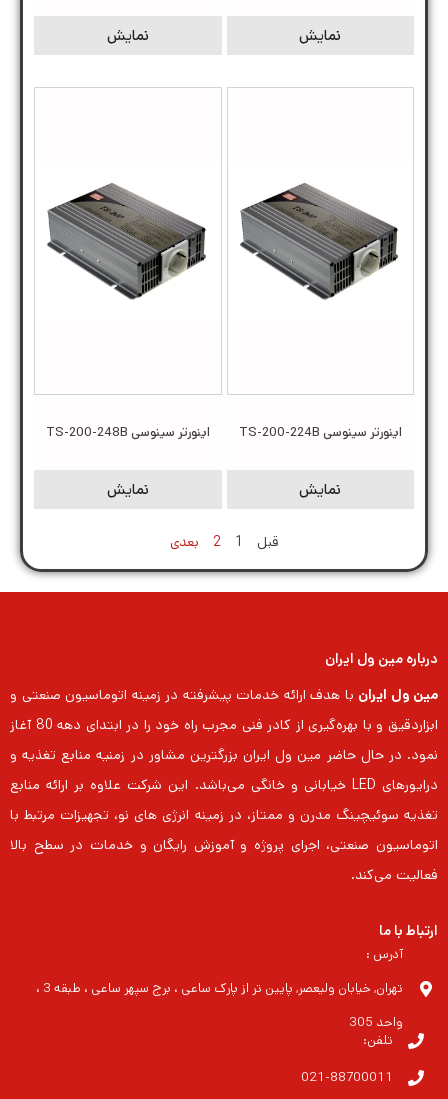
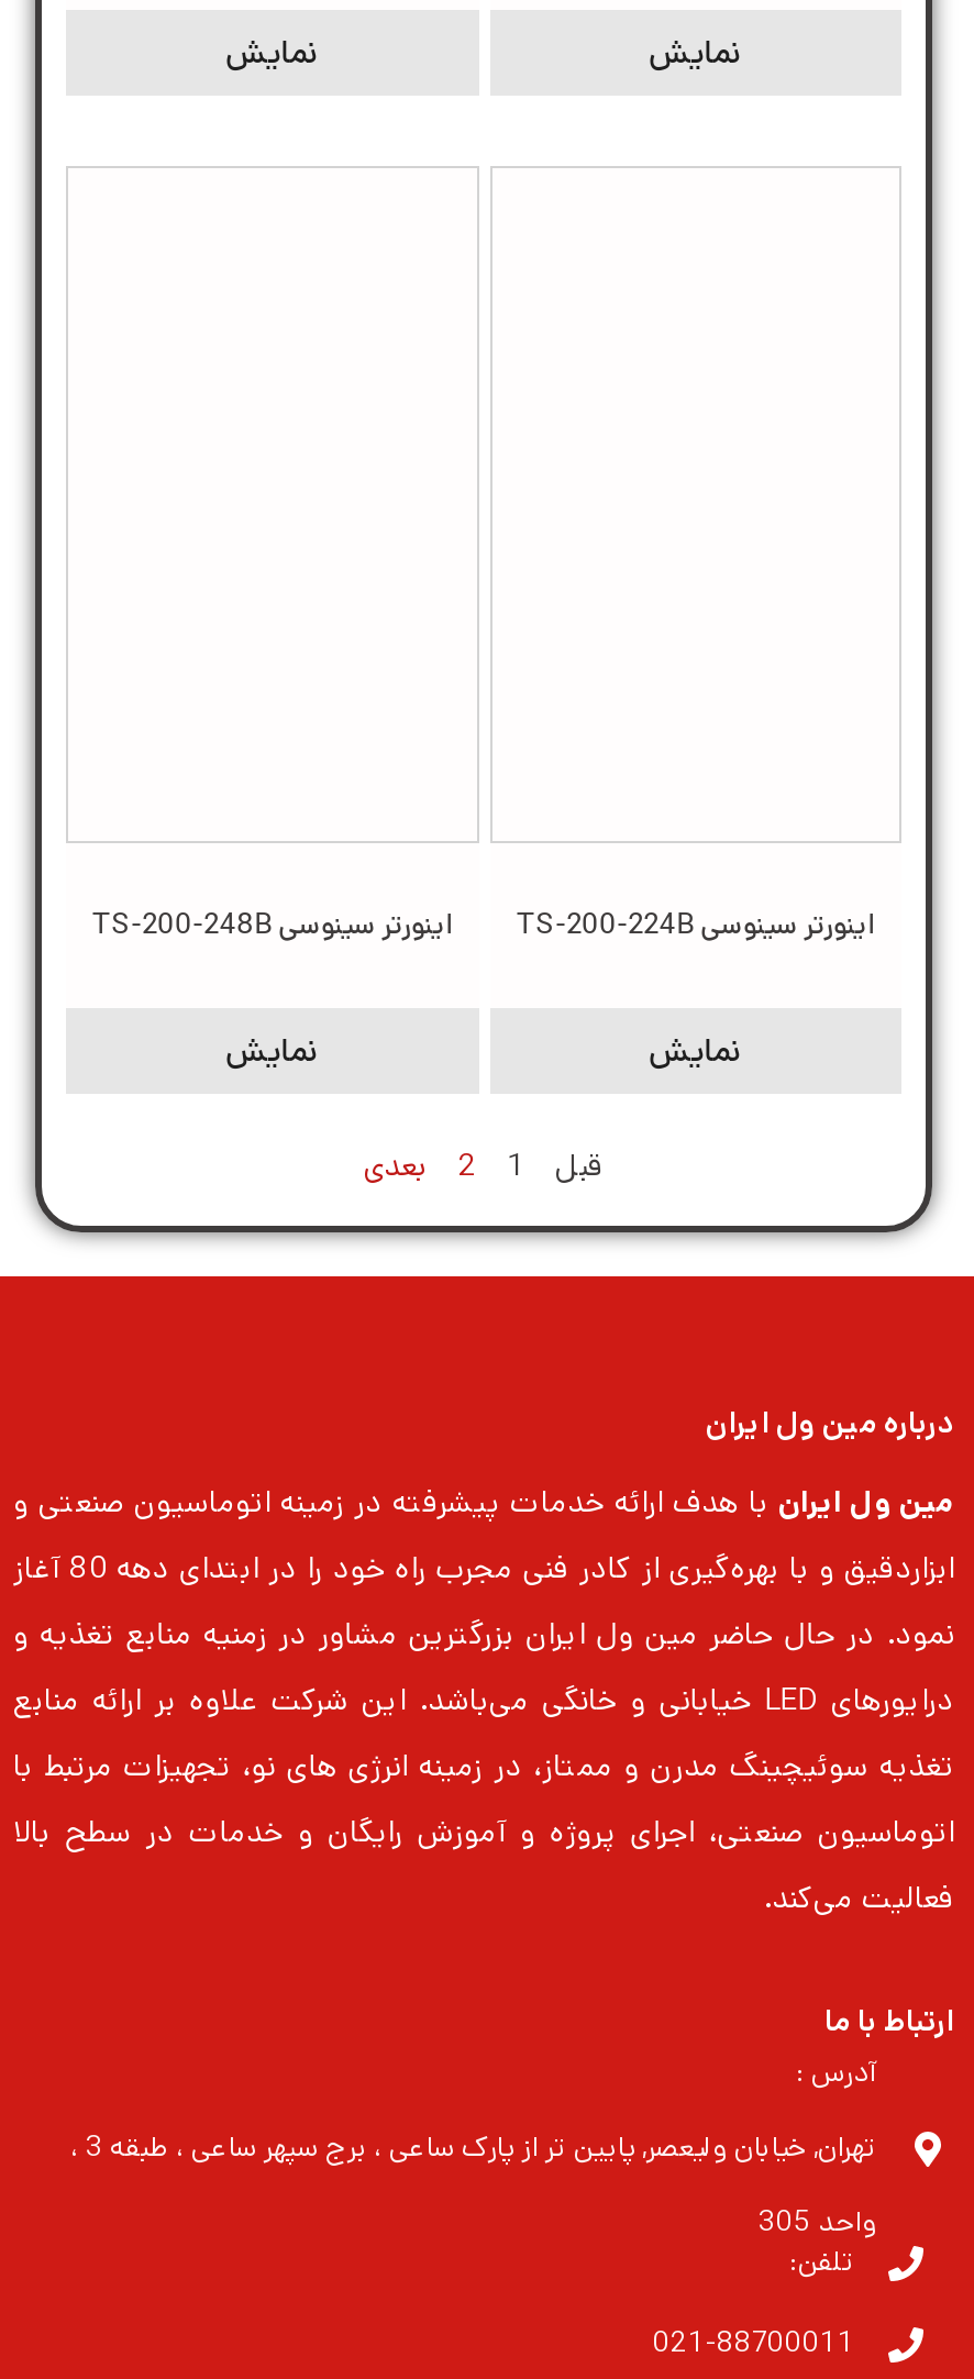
[46,182,207,300] [image] -> none
[239,182,399,300] [image] -> none

